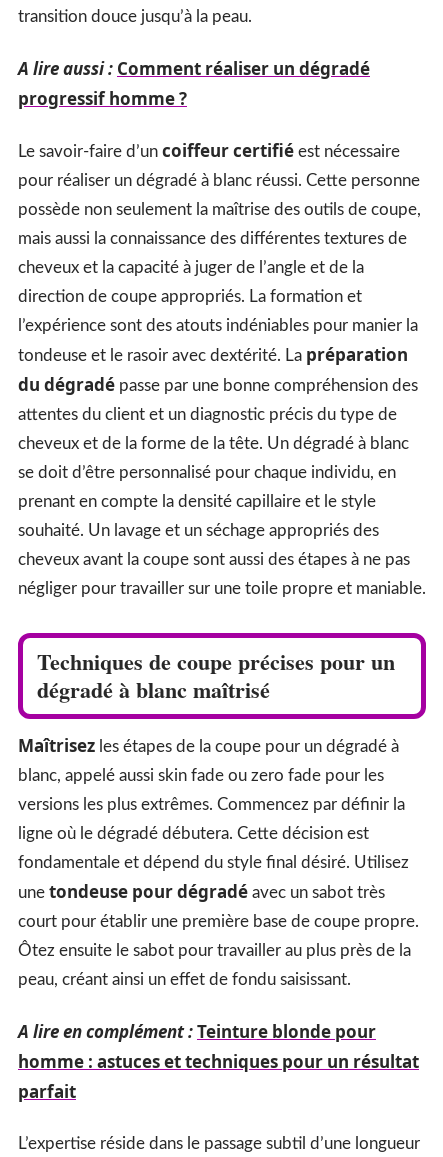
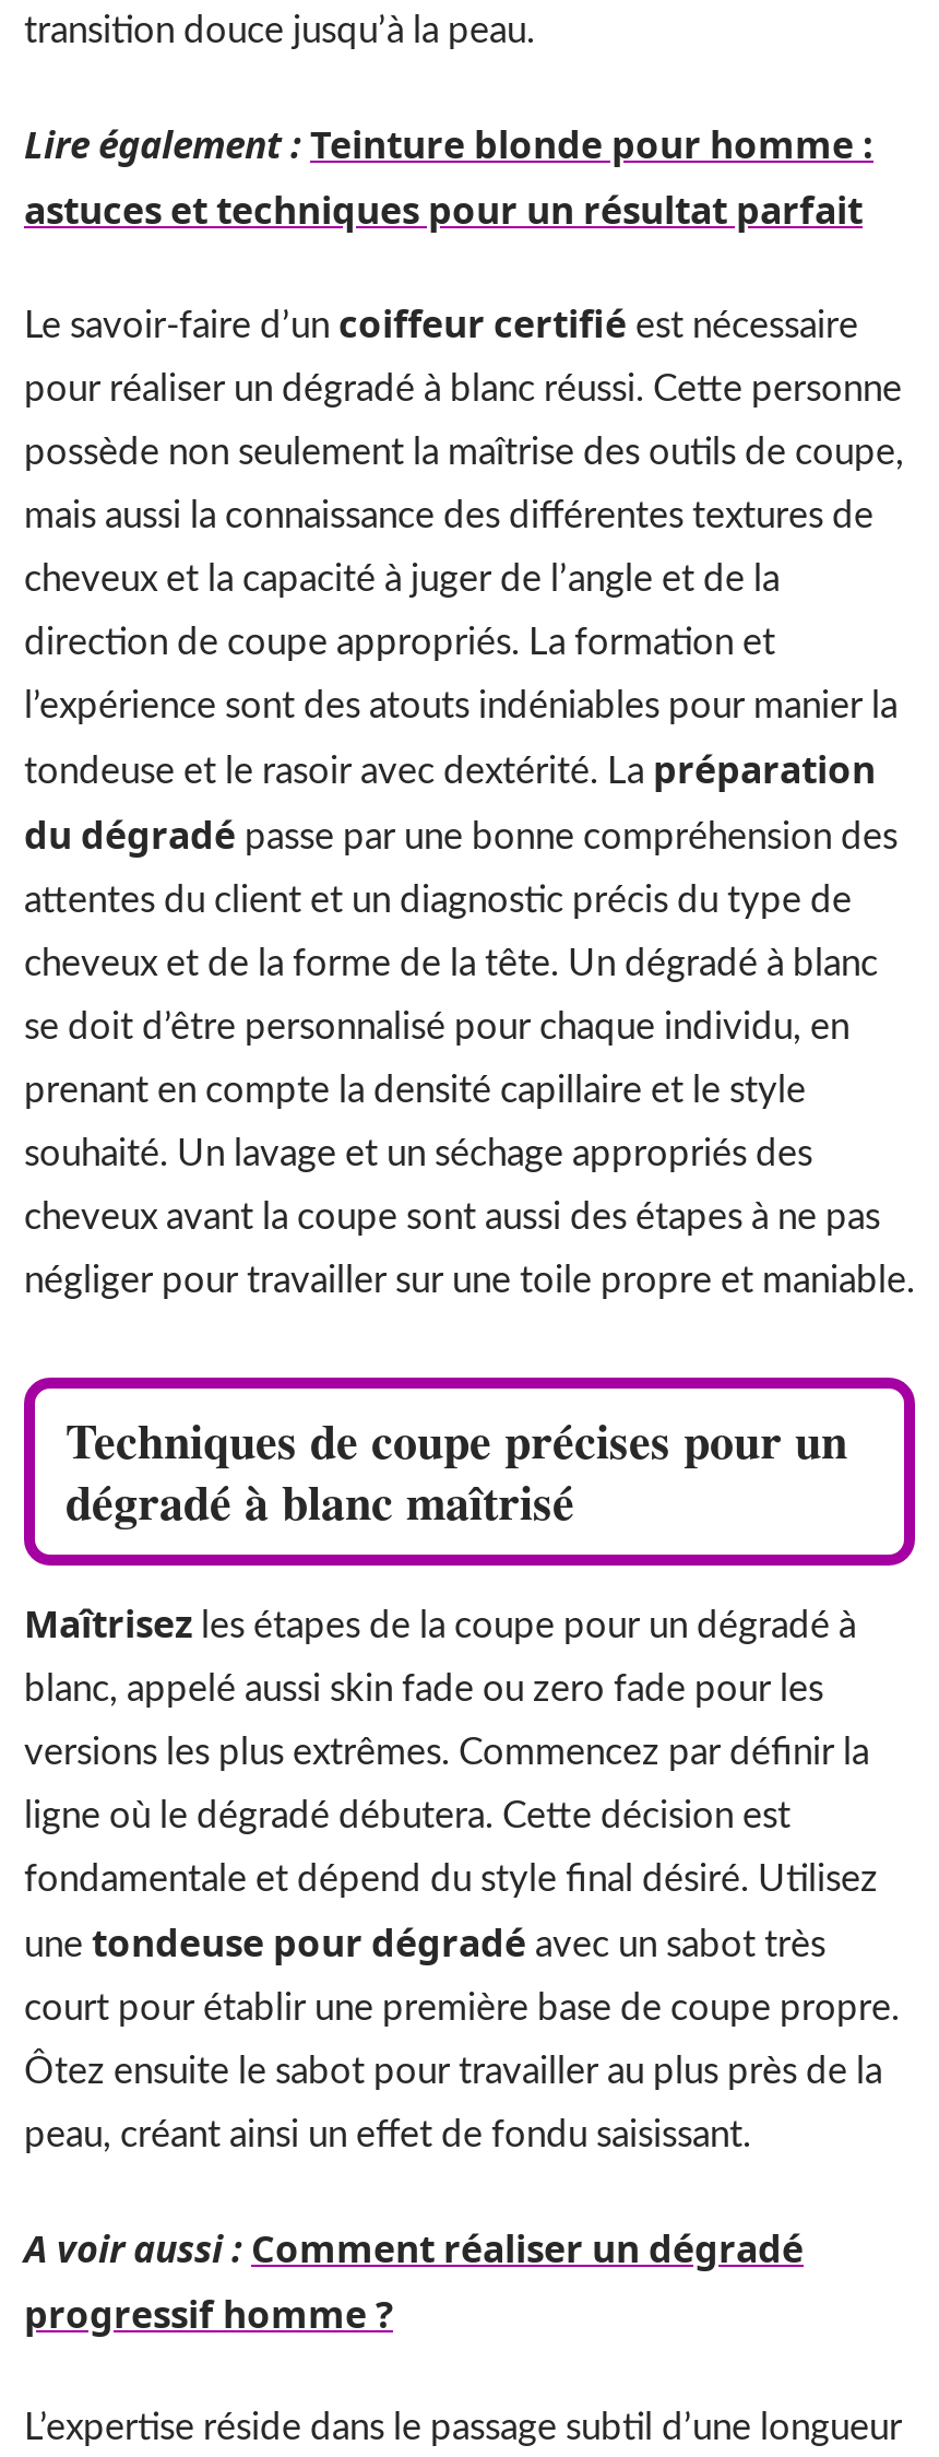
[18,57,370,80] A lire aussi : Comment réaliser un dégradé -> [24,118,873,234] Lire également : Teinture blonde pour homme : | astuces et techniques pour un résultat parfait
moved [18,87,187,110] -> [24,2288,393,2338]: progressif homme ?
[18,1020,419,1103] A lire en complément : Teinture blonde pour | homme : astuces et techniques pour un résultat | parfait -> [24,2222,804,2273] A voir aussi : Comment réaliser un dégradé

